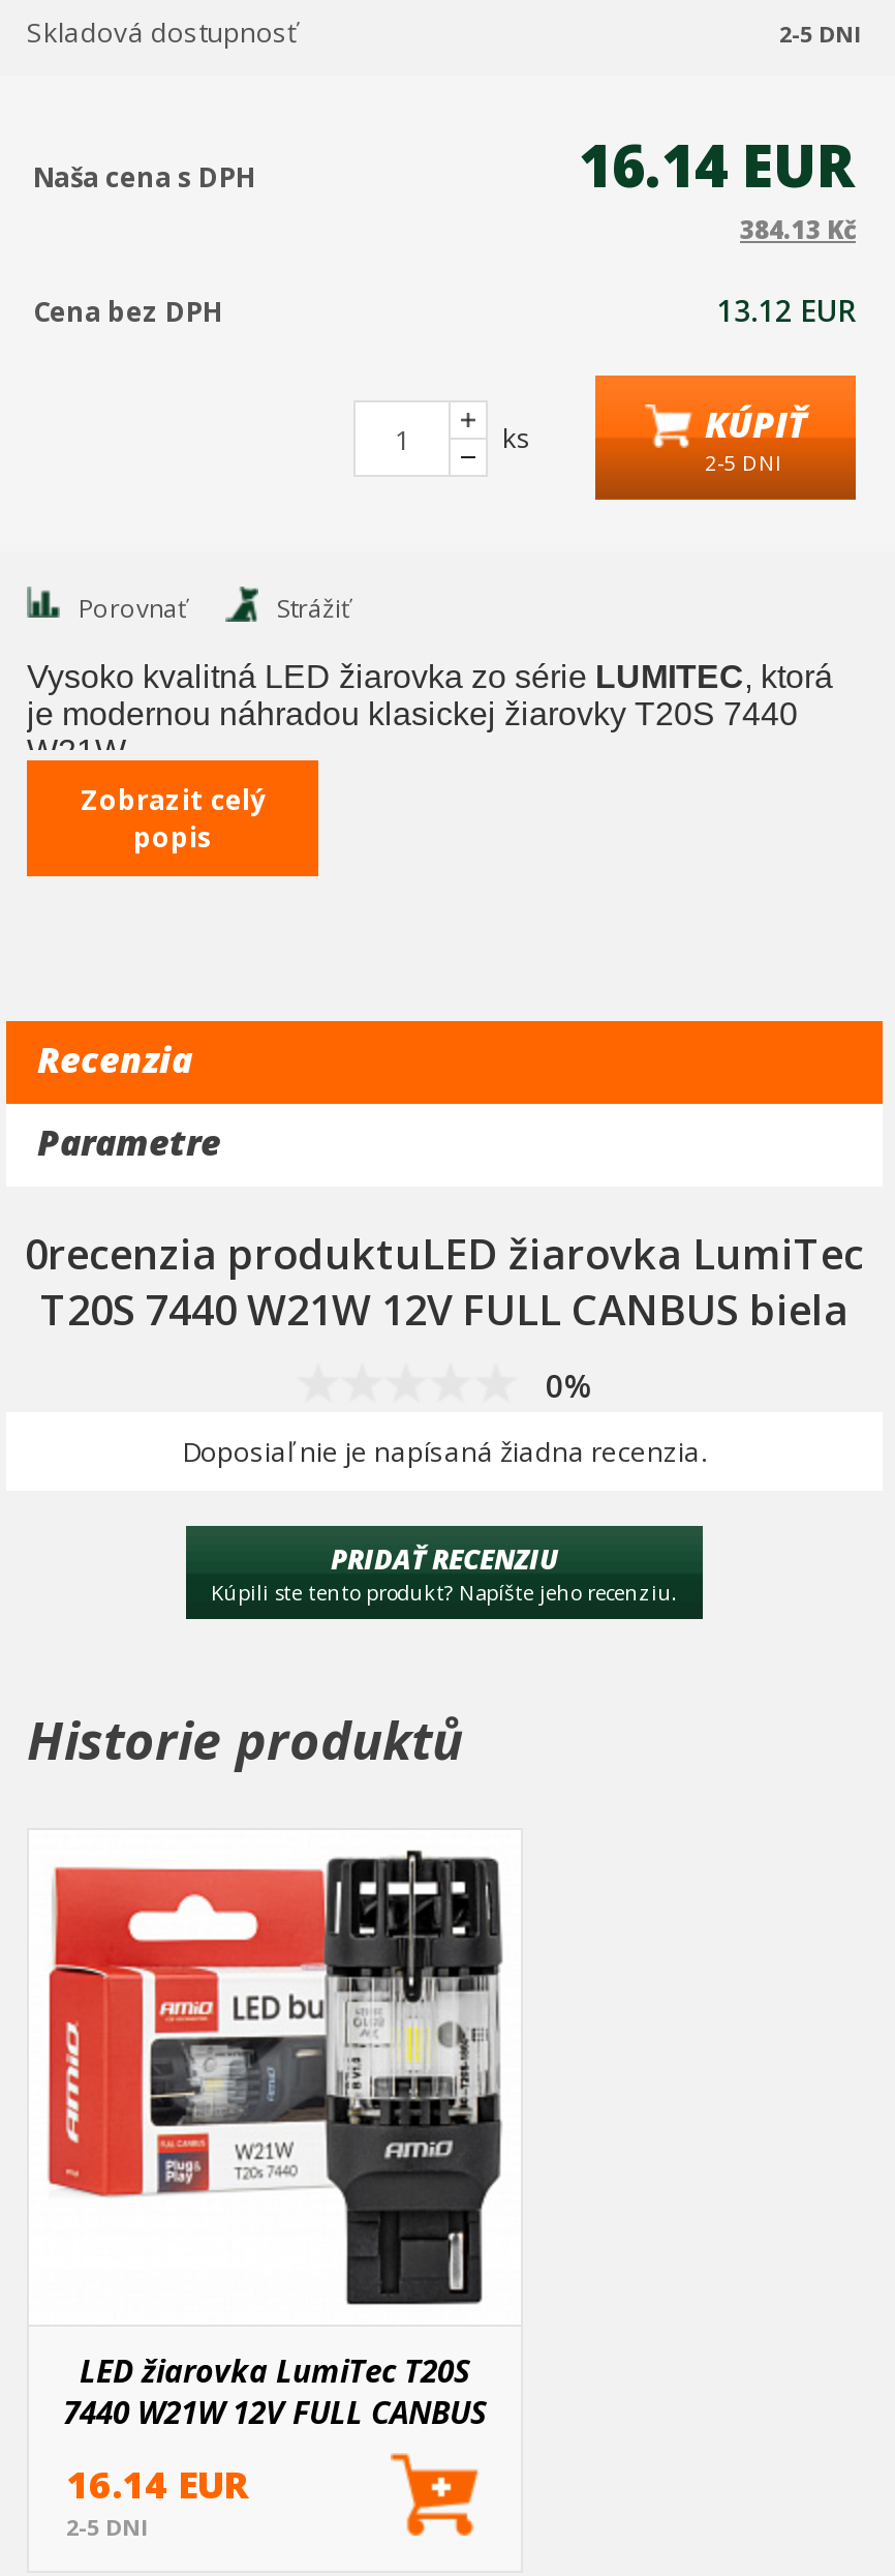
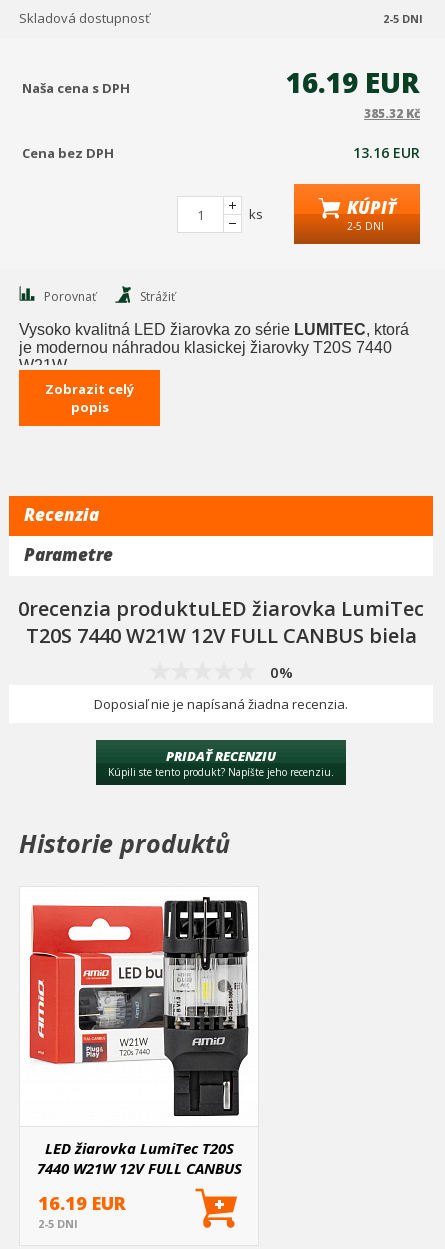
[579,125,856,204] 16.14 EUR -> [286,63,420,101] 16.19 EUR
[740,212,856,247] 384.13 Kč -> [364,105,420,122] 385.32 Kč
[717,291,856,330] 13.12 EUR -> [353,143,420,162] 13.16 EUR
[66,2459,248,2509] 16.14 EUR -> [38,1191,126,1215] 16.19 EUR

